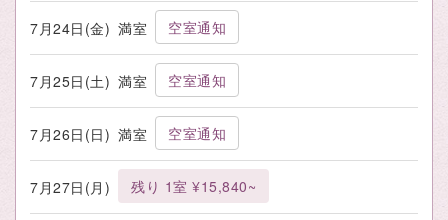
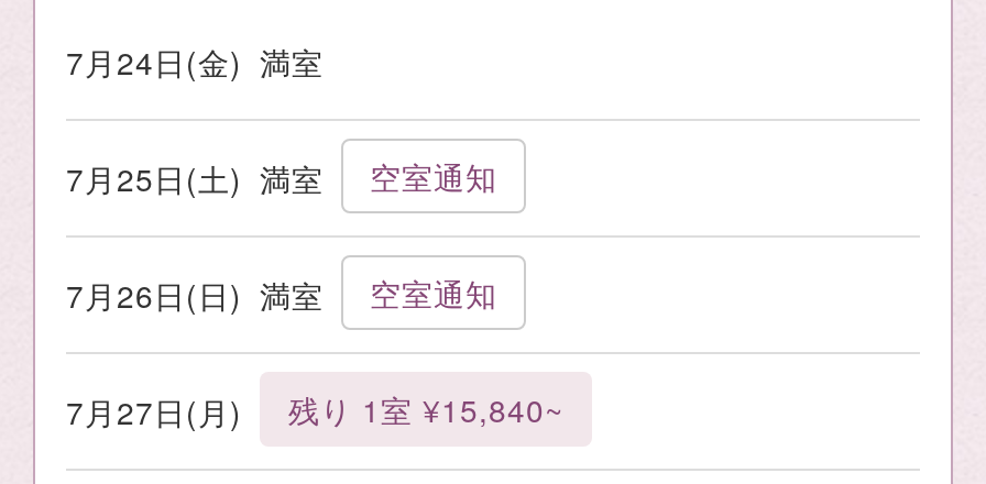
[168,17,226,37] 空室通知 -> none

